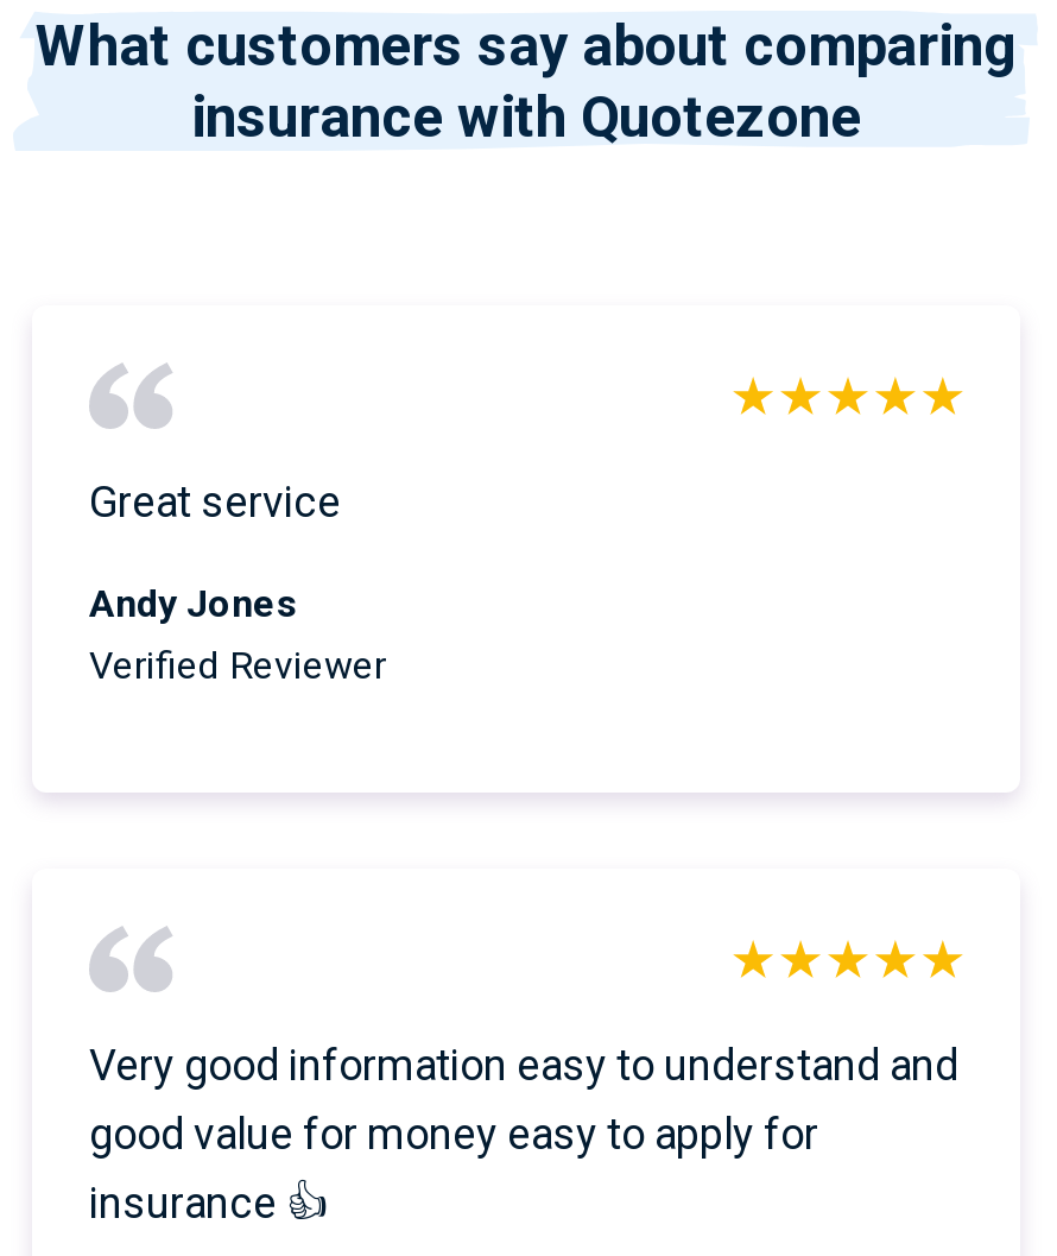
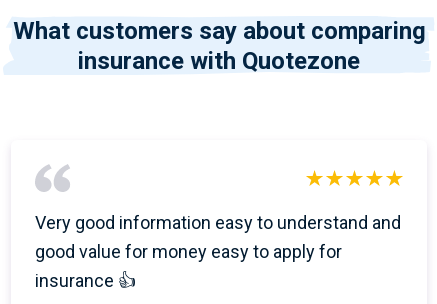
[89,476,386,688] Great service | Andy Jones | Verified Reviewer -> none

